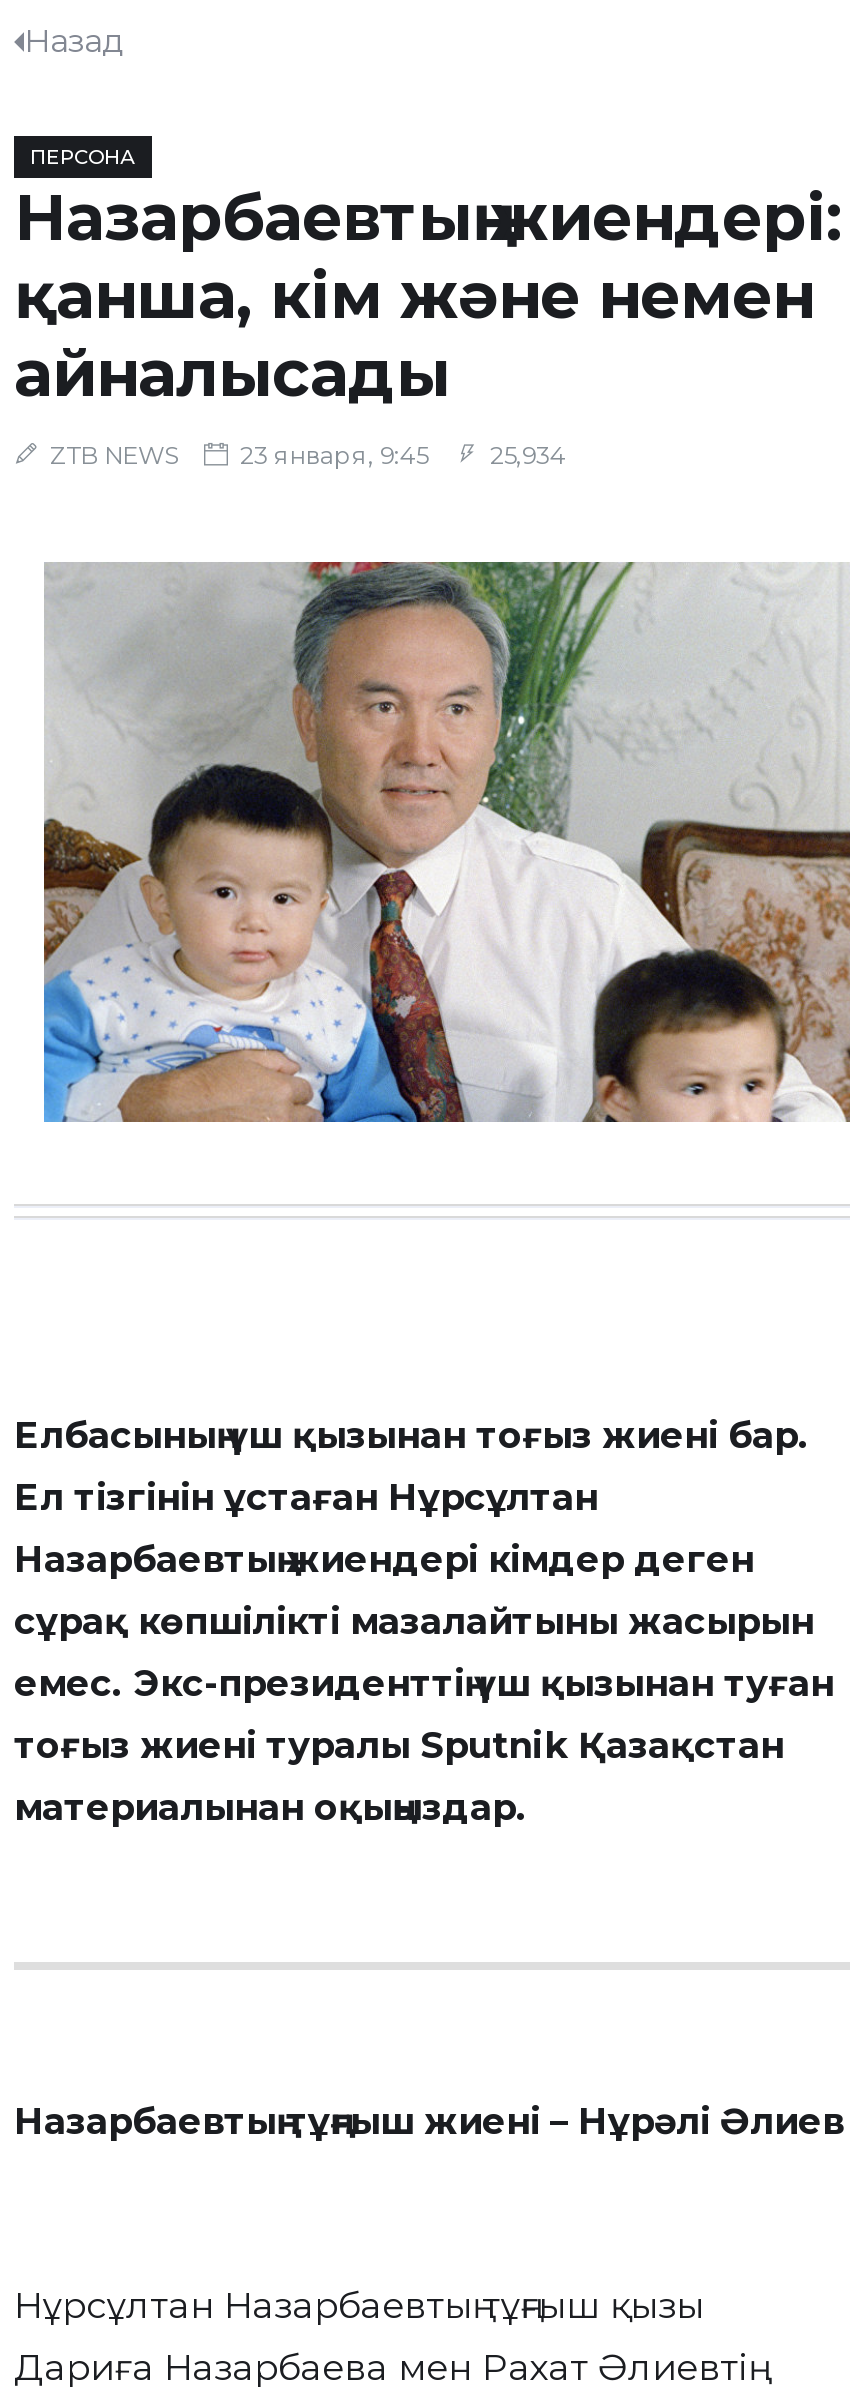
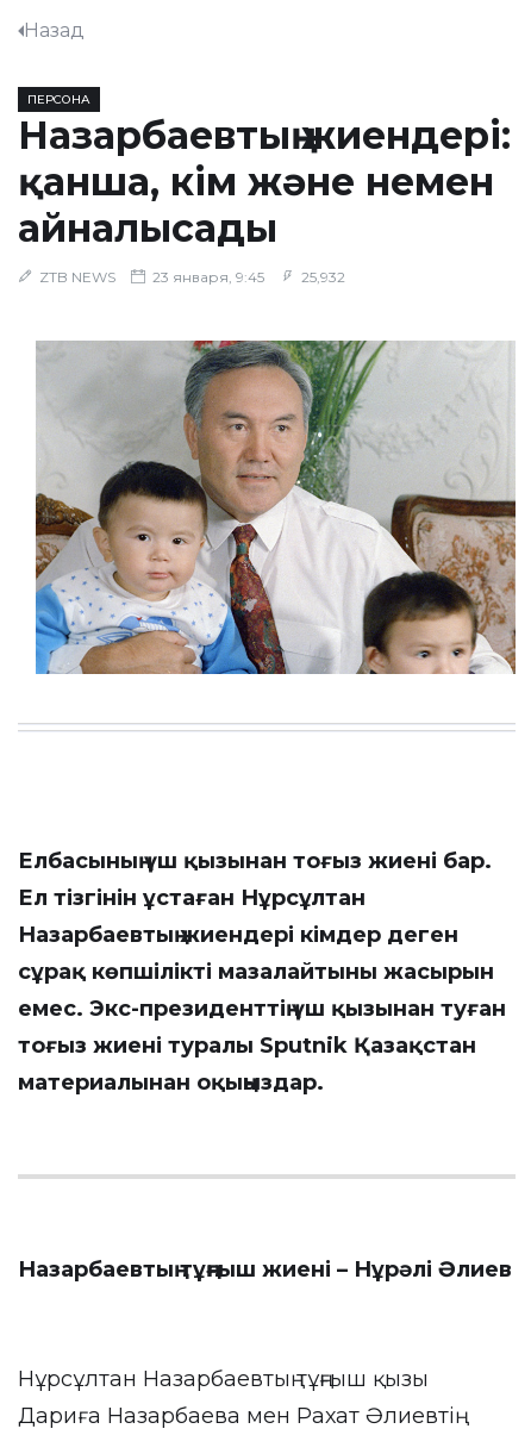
[50,440,566,470] ZTB NEWS 23 января, 9:45 25,934 -> [39,268,345,286] ZTB NEWS 23 января, 9:45 25,932

